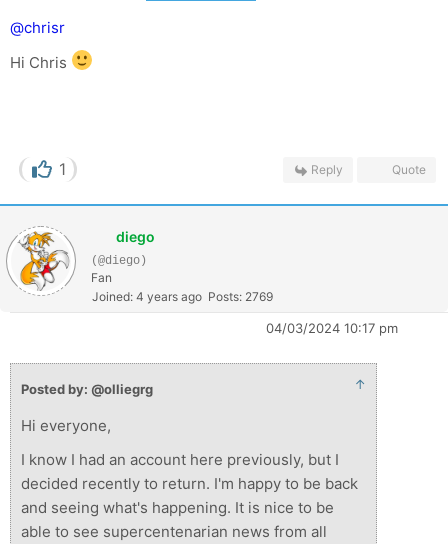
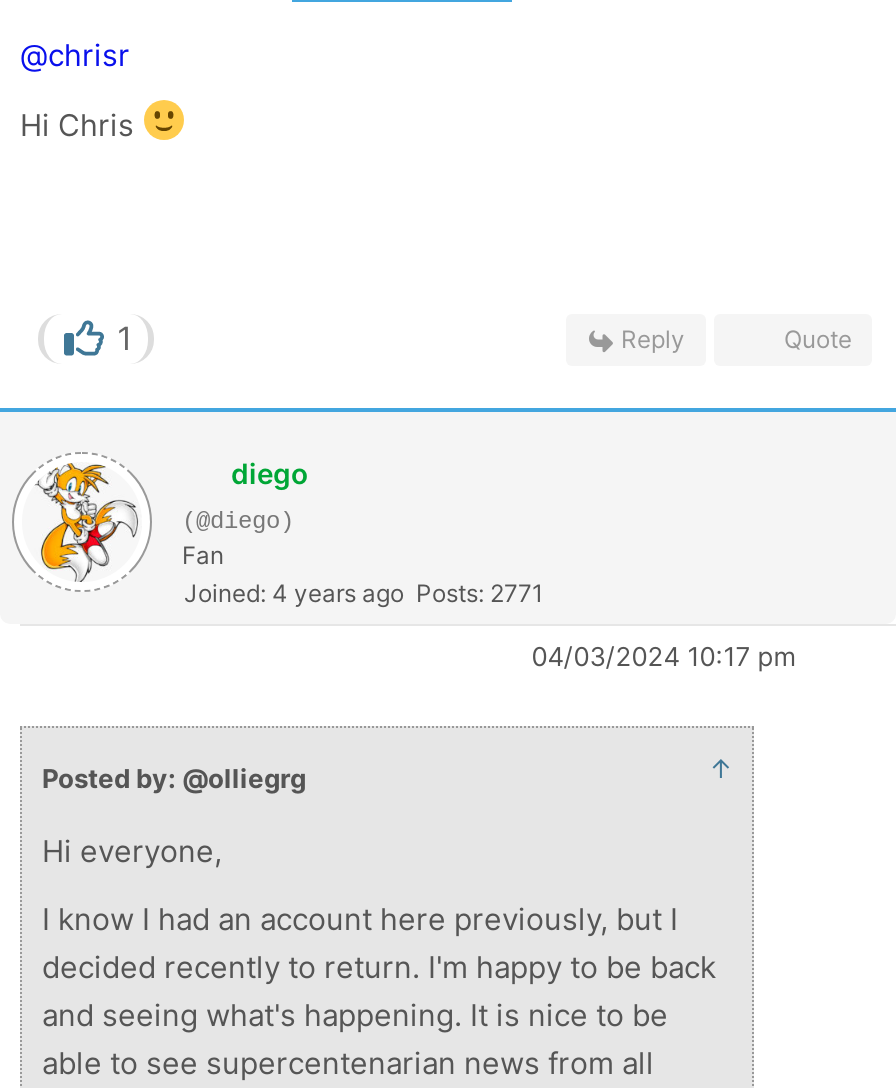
[92,289,273,304] Joined: 4 years ago Posts: 2769 -> [184,578,544,608] Joined: 4 years ago Posts: 2771

